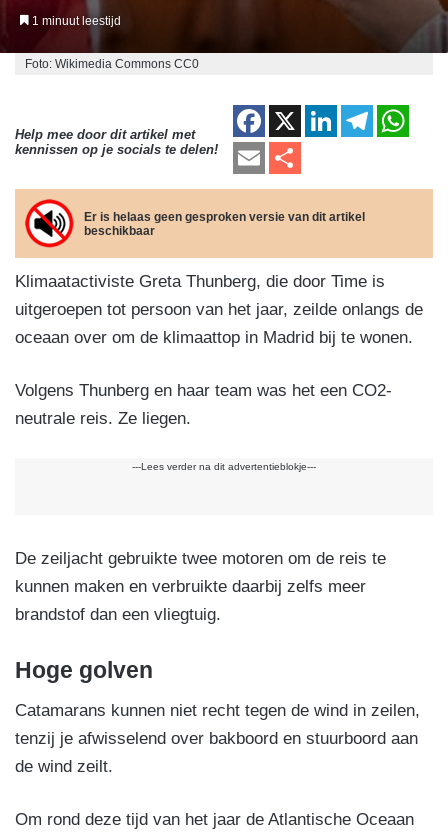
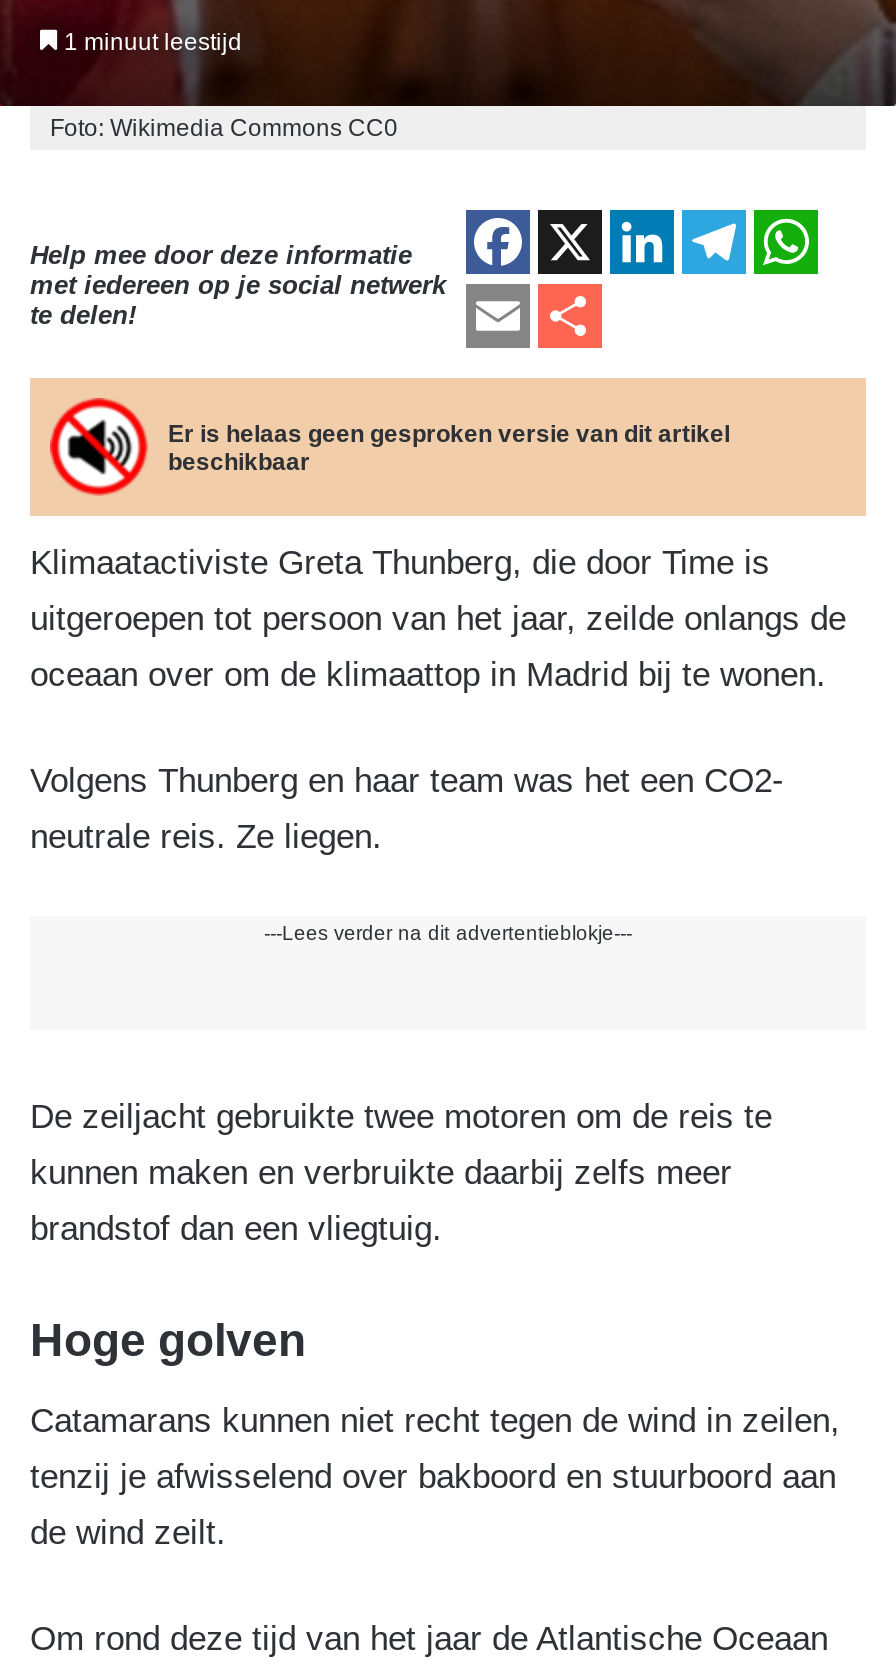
[15,127,218,157] Help mee door dit artikel met | kennissen op je socials te delen! -> [30,239,446,329] Help mee door deze informatie | met iedereen op je social netwerk | te delen!

